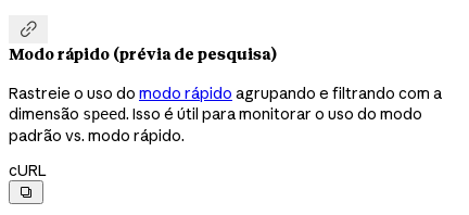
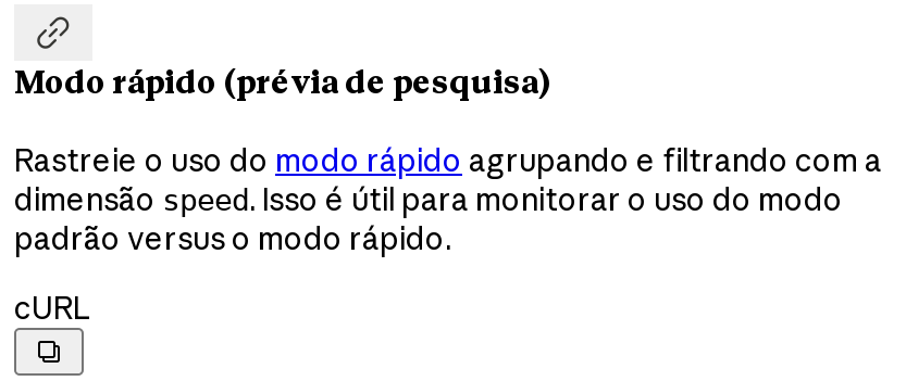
[9,126,185,146] padrão vs. modo rápido. -> [14,220,451,259] padrão versus o modo rápido.

